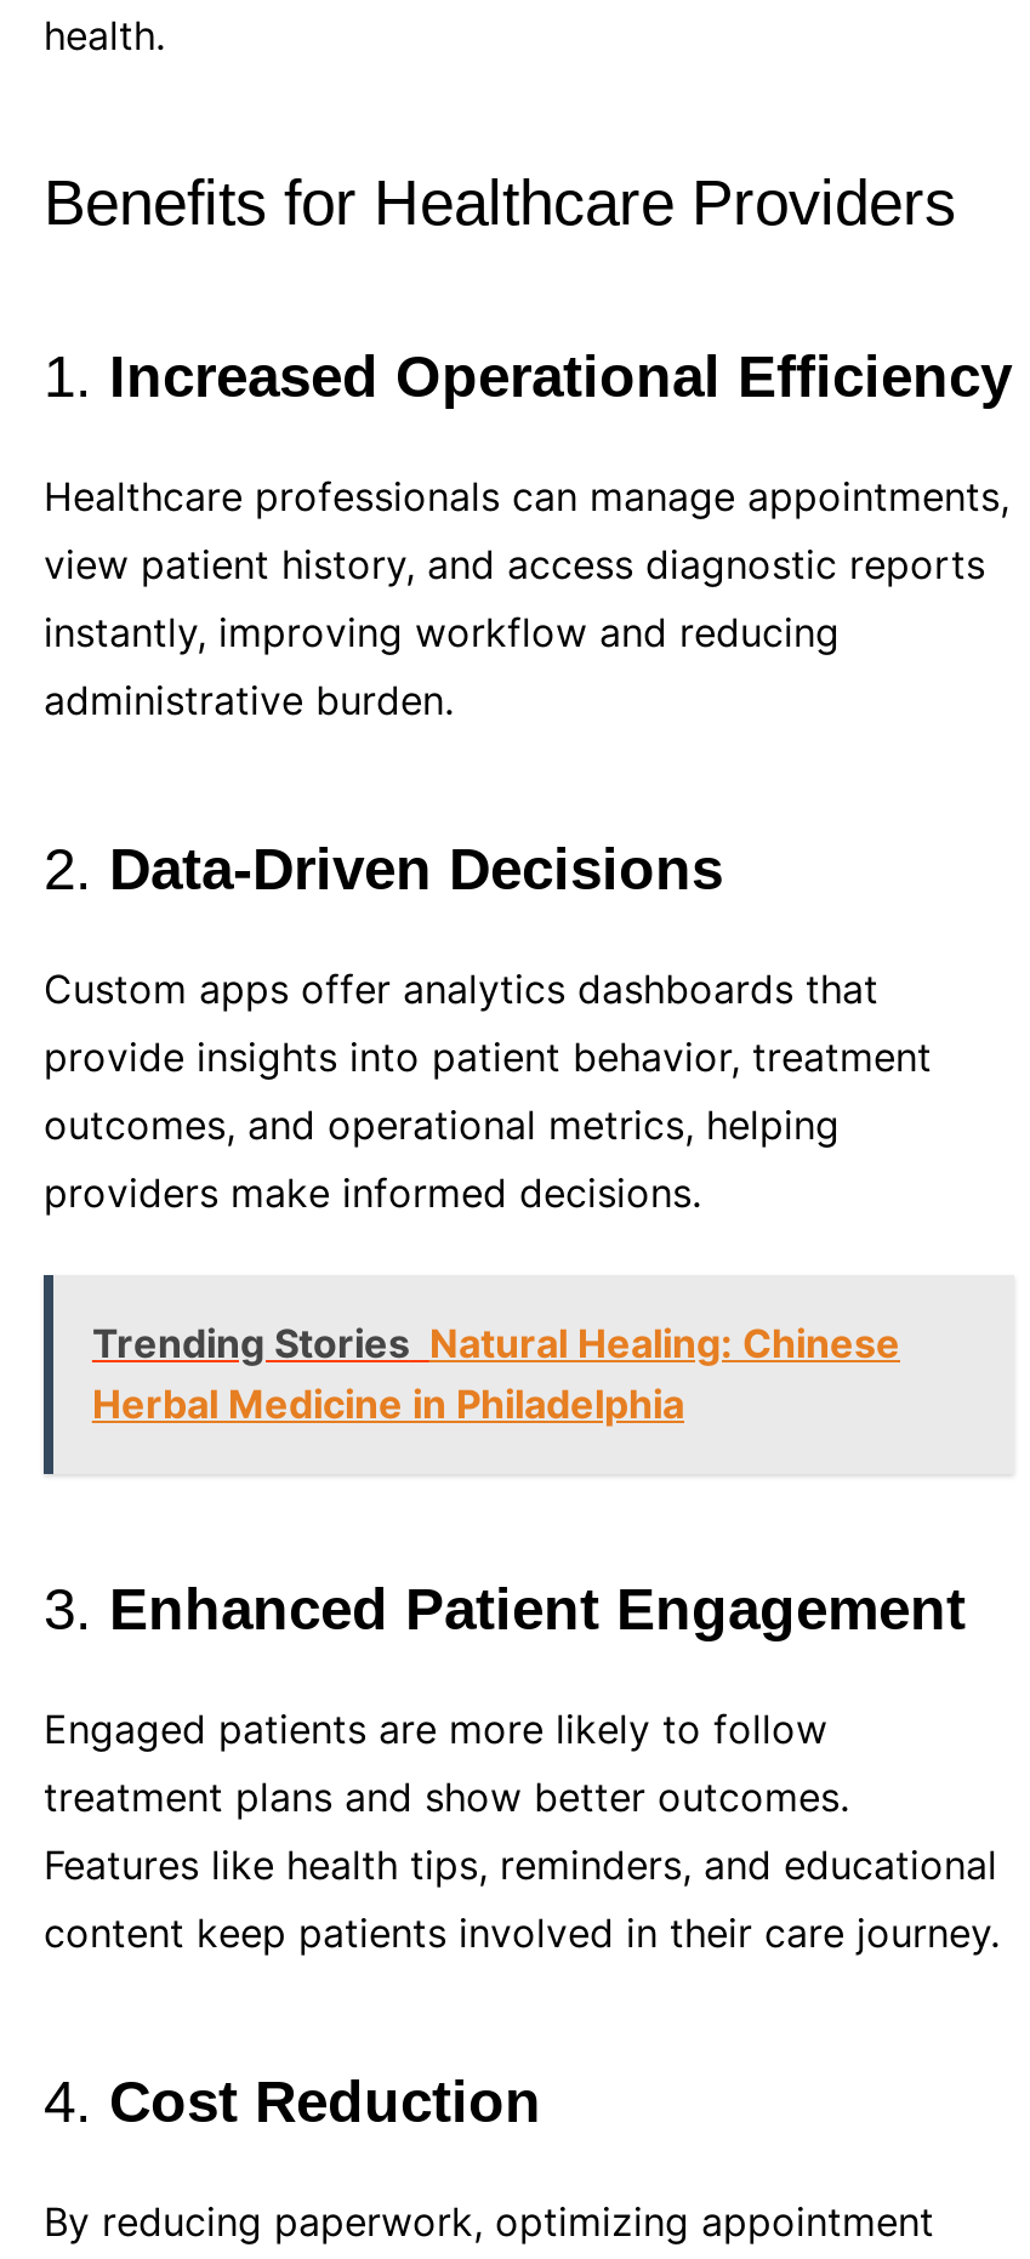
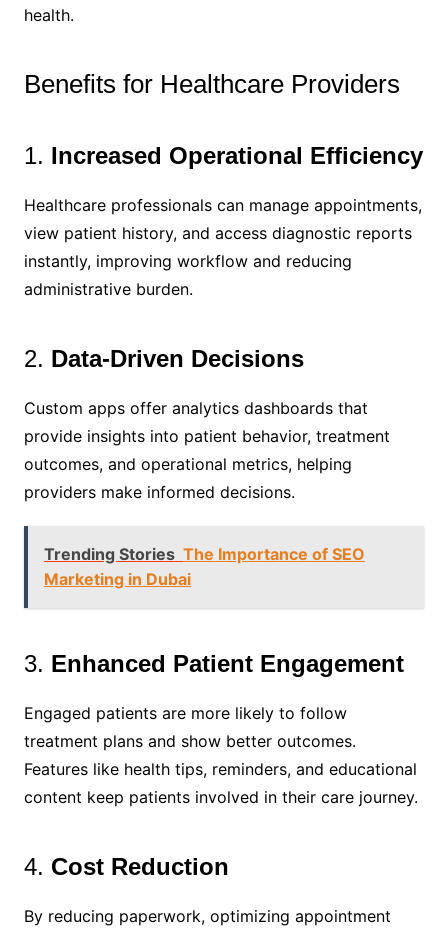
[92,1319,900,1429] Trending Stories Natural Healing: Chinese | Herbal Medicine in Philadelphia -> [44,544,365,589] Trending Stories The Importance of SEO | Marketing in Dubai

